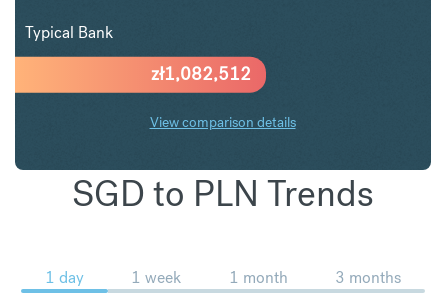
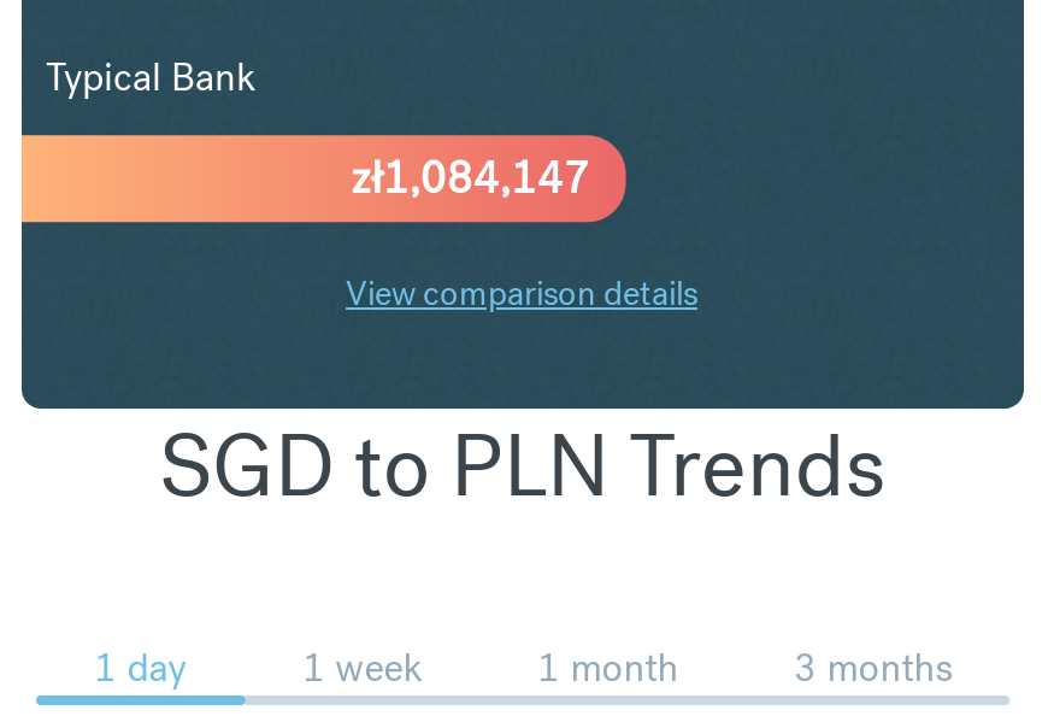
[151,62,251,85] zł | 1,082,512 -> [351,149,590,205] zł1,084,147

